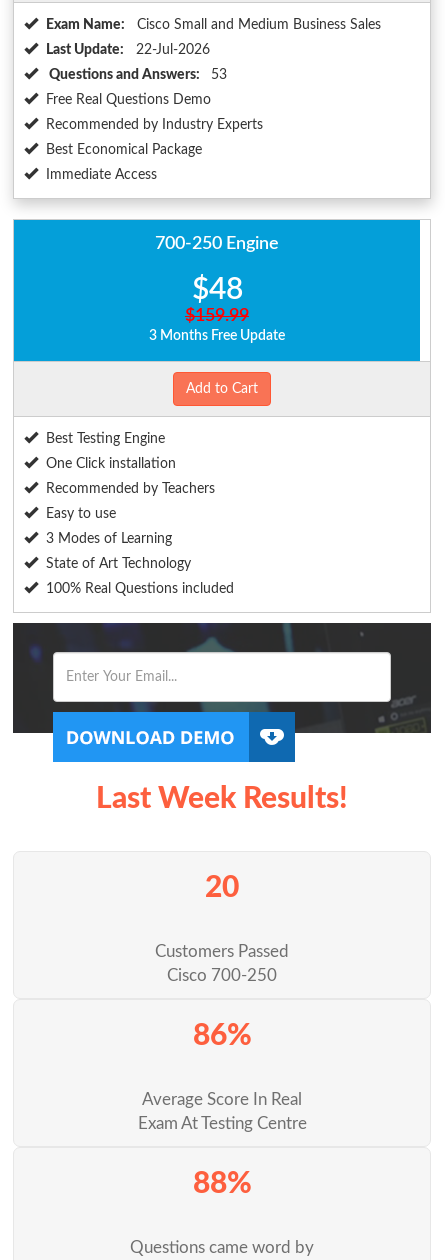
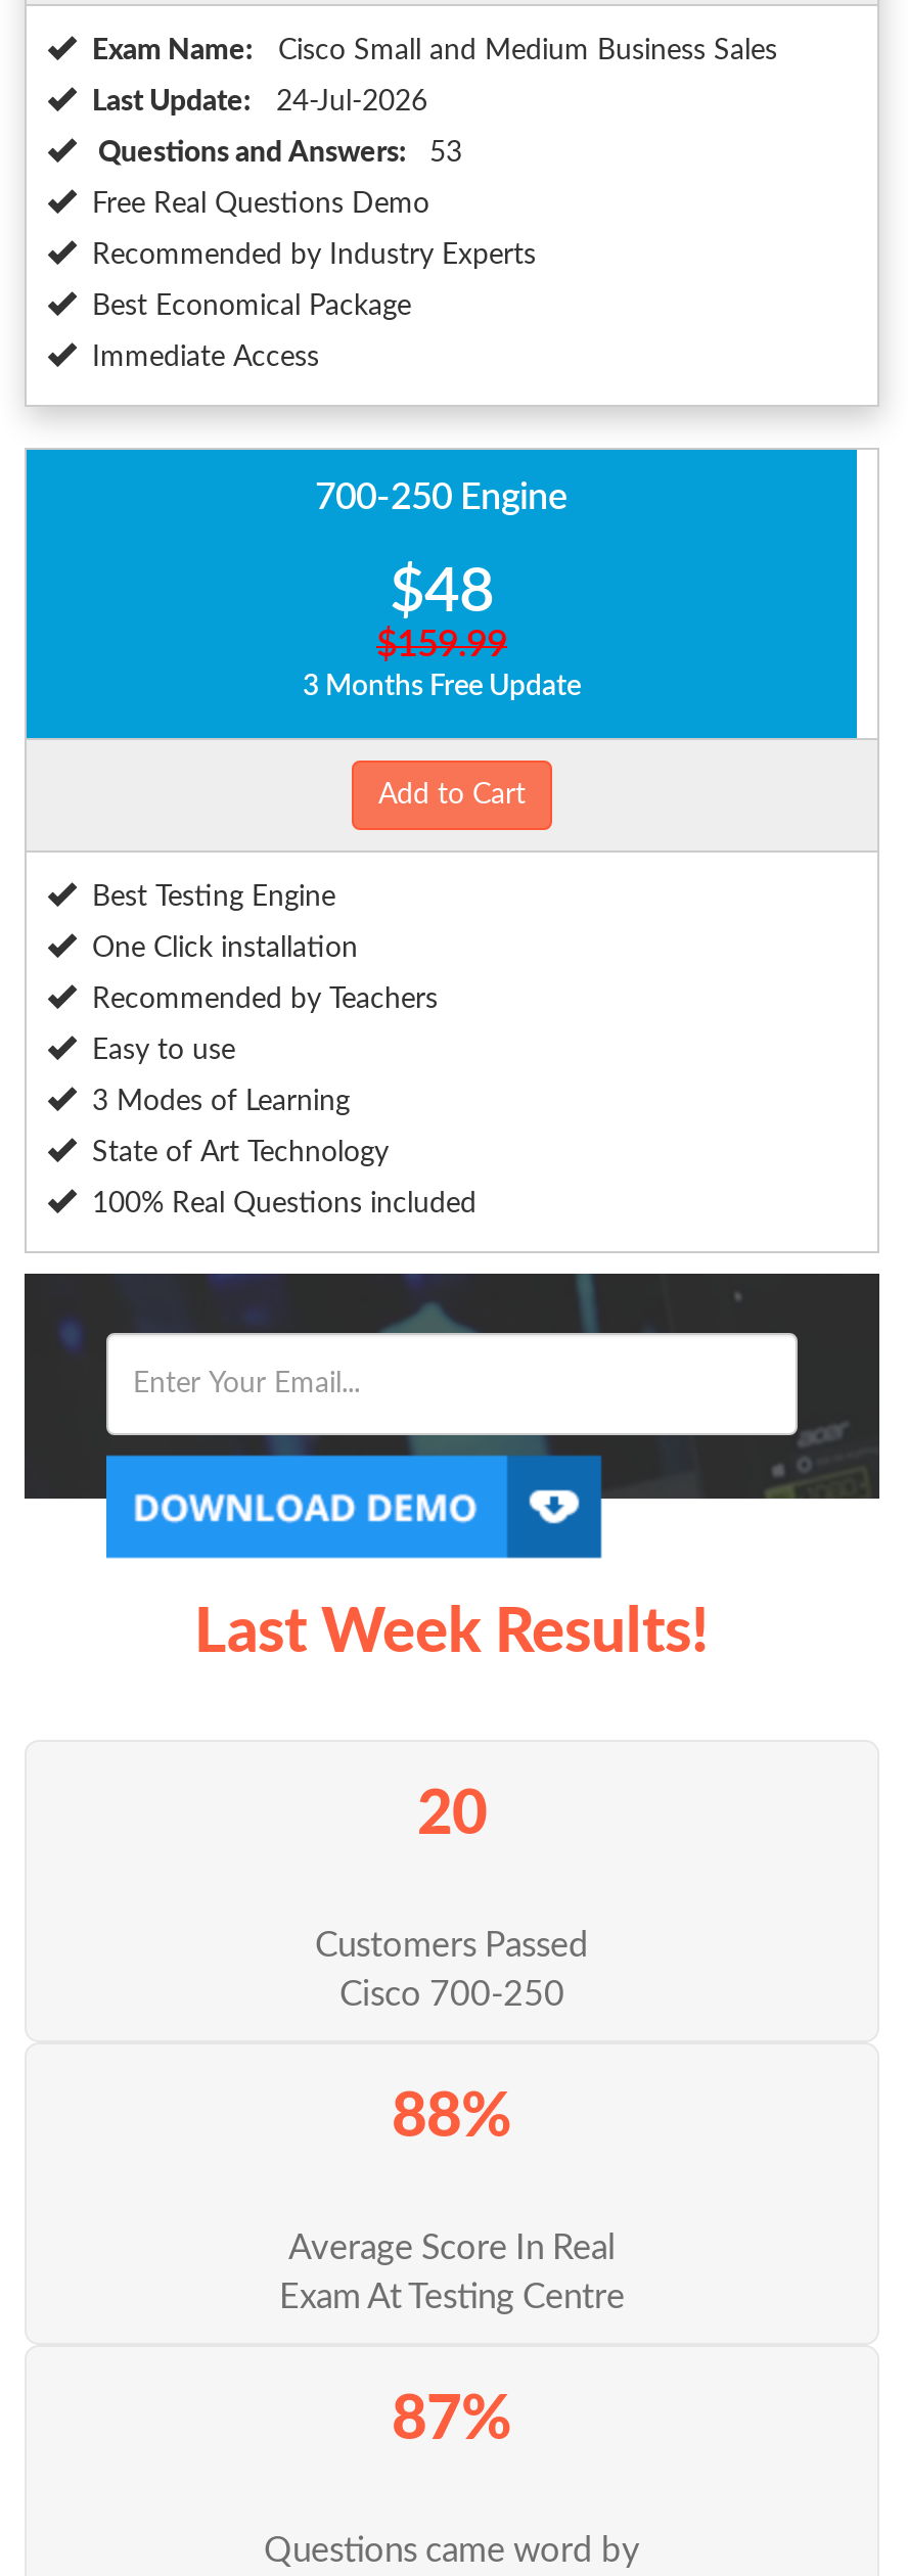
[46,43,210,57] Last Update: 22-Jul-2026 -> [92,88,427,117] Last Update: 24-Jul-2026
[192,1021,251,1051] 86% -> [392,2088,512,2149] 88%
[192,1169,251,1199] 88% -> [392,2390,512,2452] 87%

